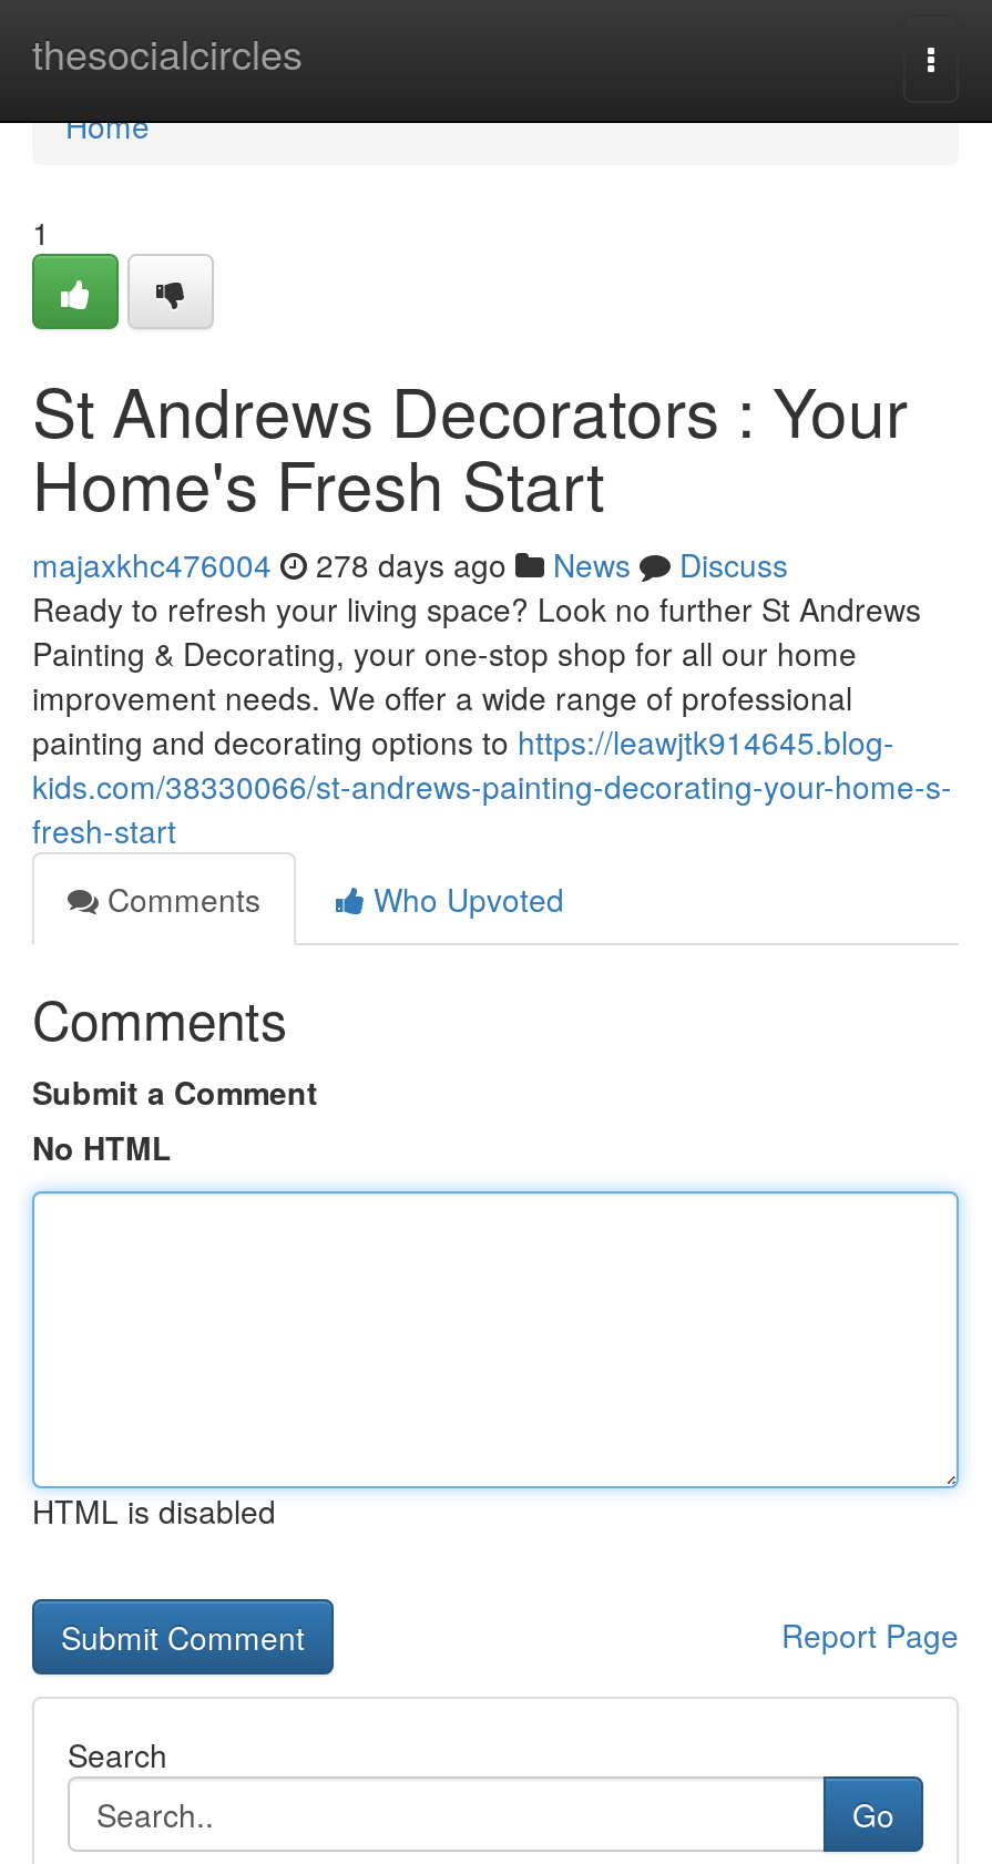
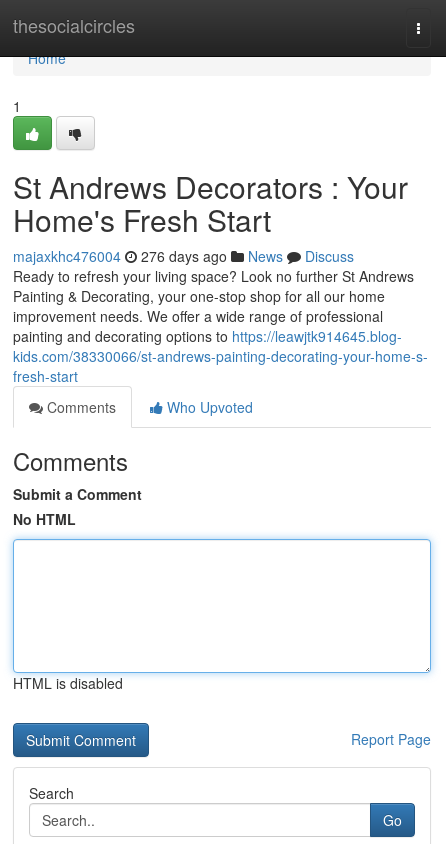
[32,542,788,586] majaxkhc476004 278 days ago News Discuss -> [13,246,354,266] majaxkhc476004 276 days ago News Discuss

